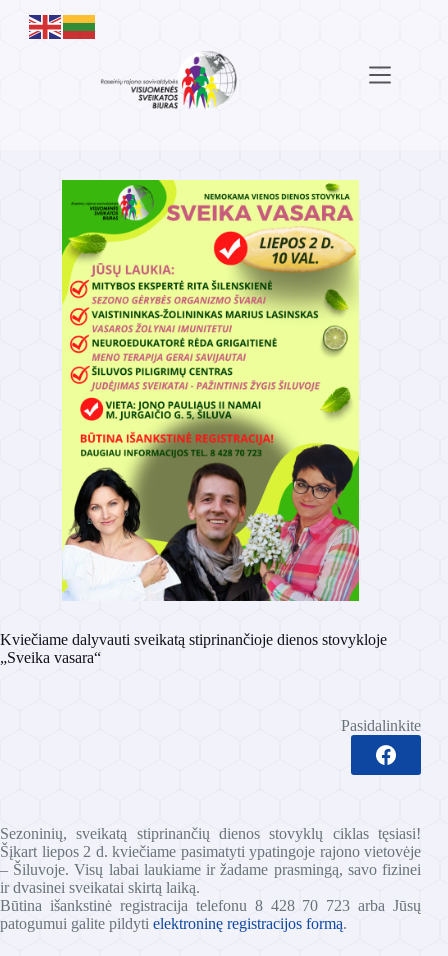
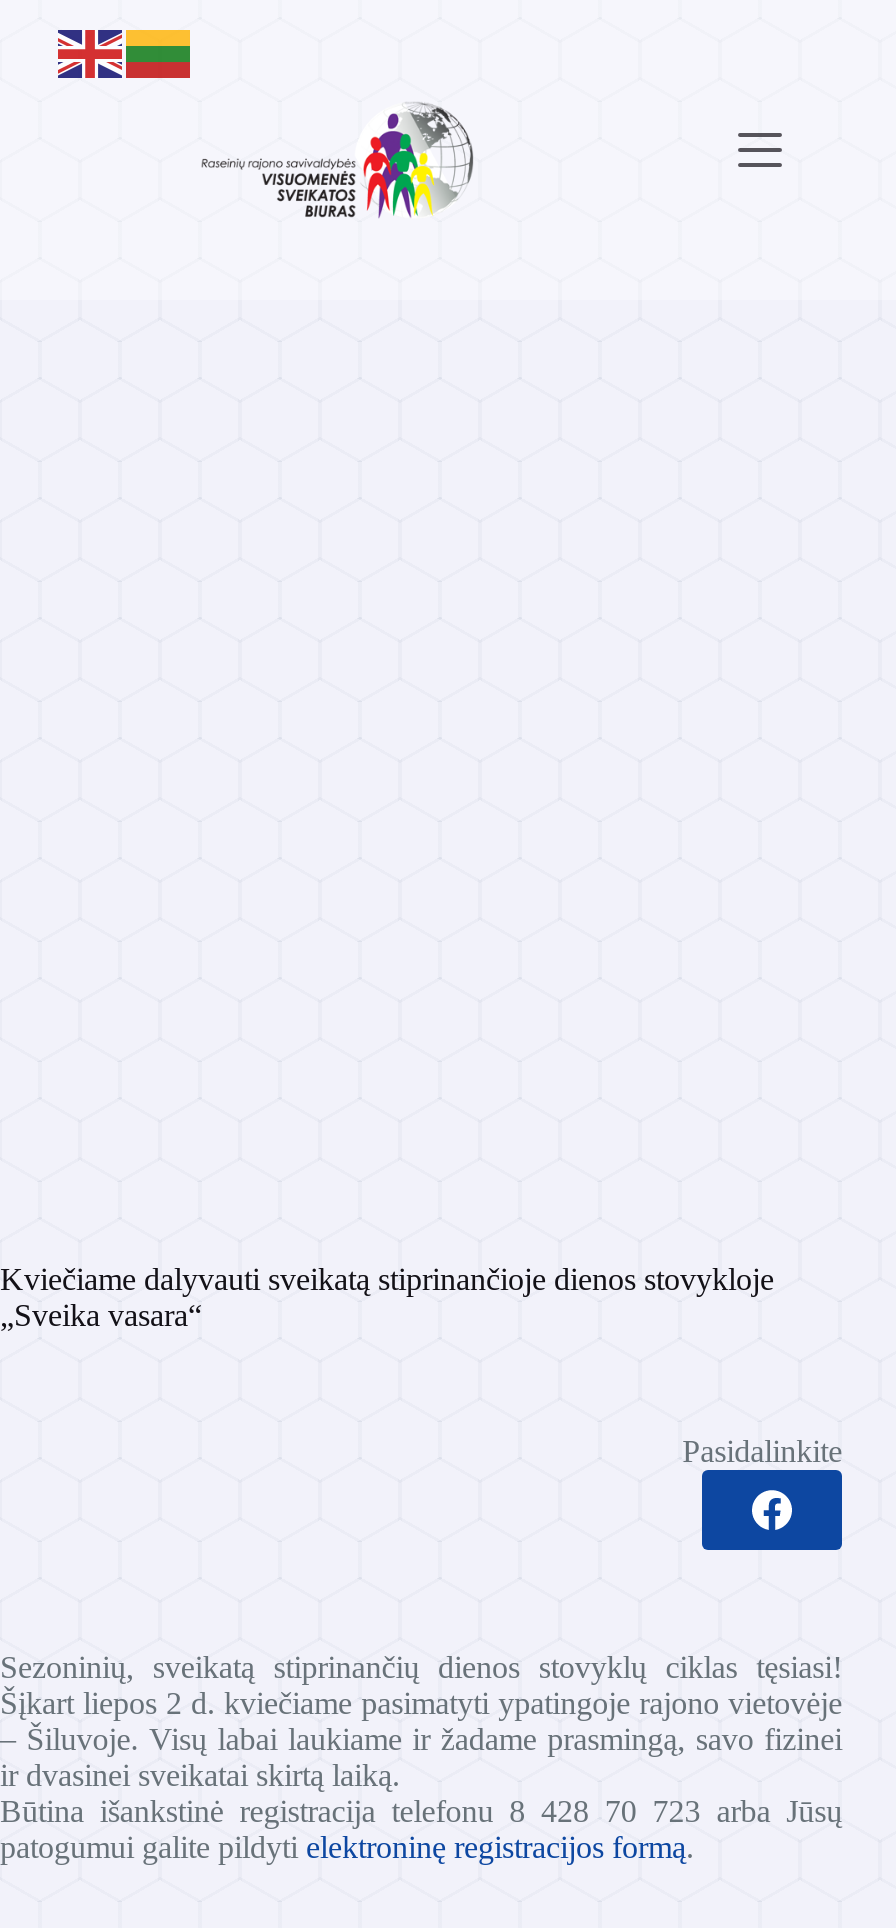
[61,179,360,602] [image] -> none

